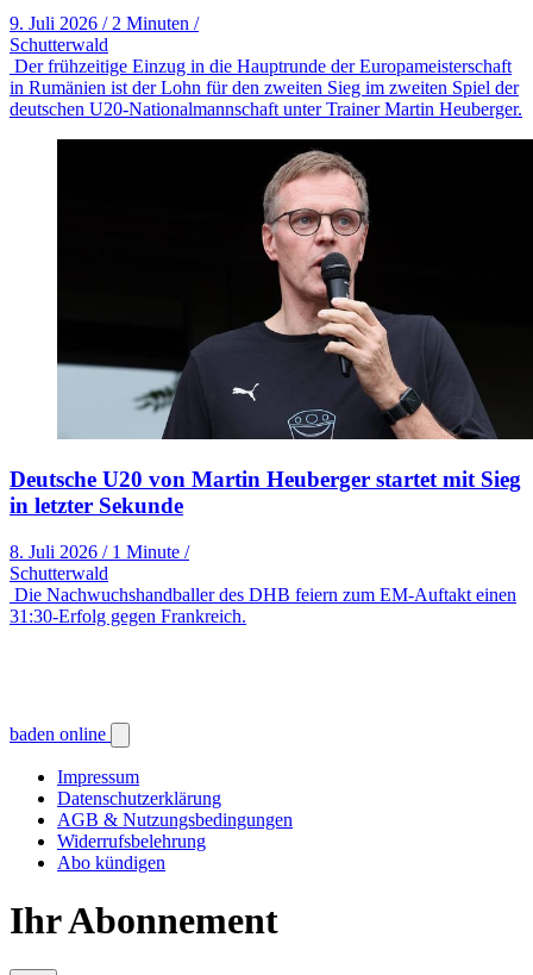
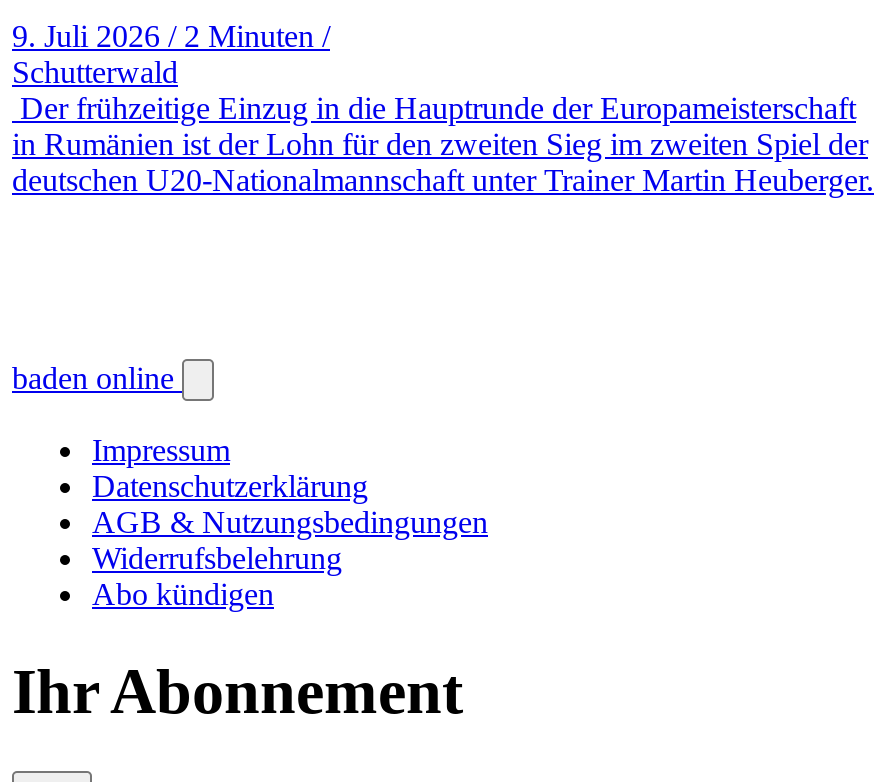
[10,138,529,626] [image] | Deutsche U20 von Martin Heuberger startet mit Sieg | in letzter Sekunde | 8. Juli 2026 / 1 Minute / | Schutterwald | Die Nachwuchshandballer des DHB feiern zum EM-Auftakt einen | 31:30-Erfolg gegen Frankreich. -> none

